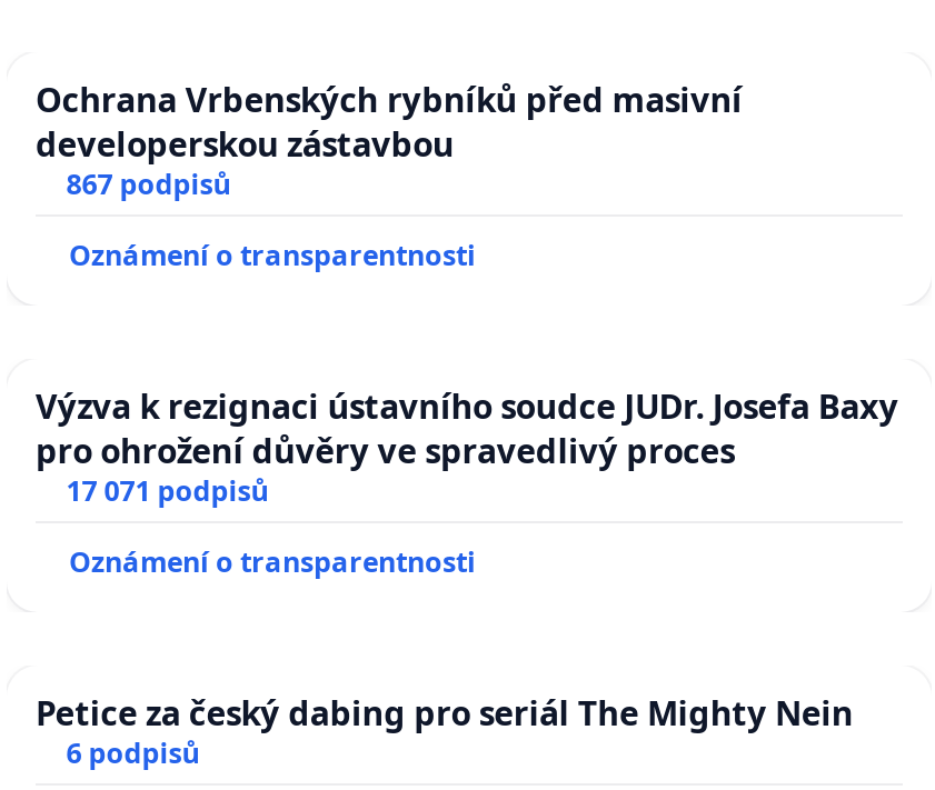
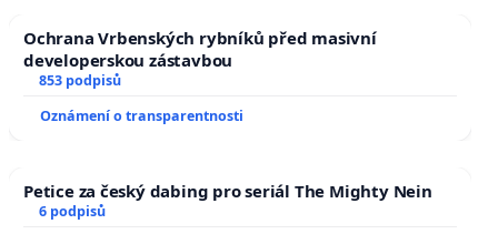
[36,166,899,511] 867 podpisů | Oznámení o transparentnosti | Výzva k rezignaci ústavního soudce JUDr. Josefa Baxy | pro ohrožení důvěry ve spravedlivý proces | 17 071 podpisů -> [39,71,121,90] 853 podpisů

